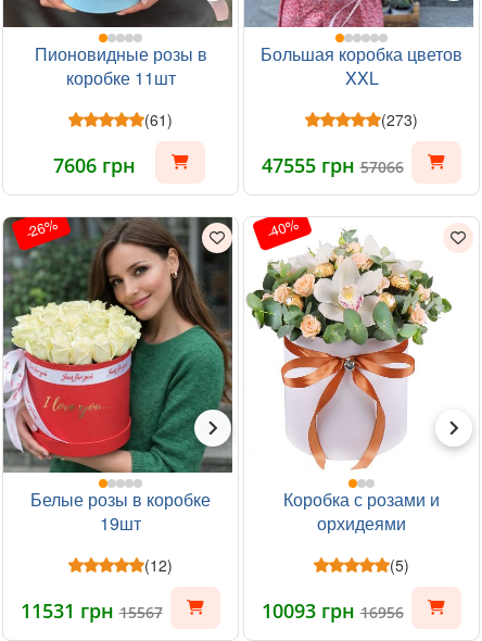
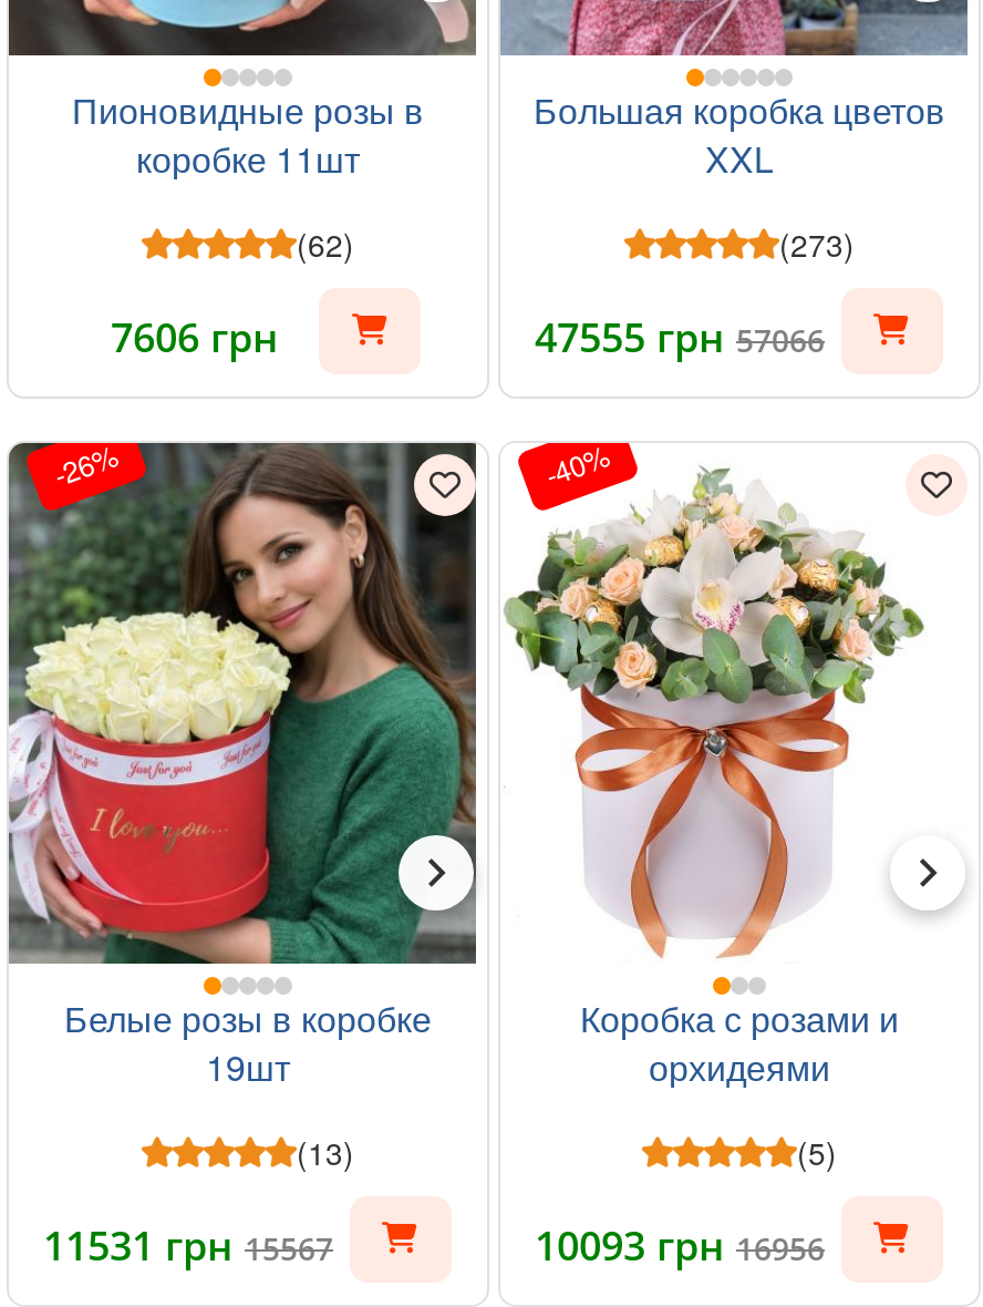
[144,108,173,130] (61) -> [297,221,354,265] (62)
[144,554,173,575] (12) -> [297,1129,354,1173] (13)

